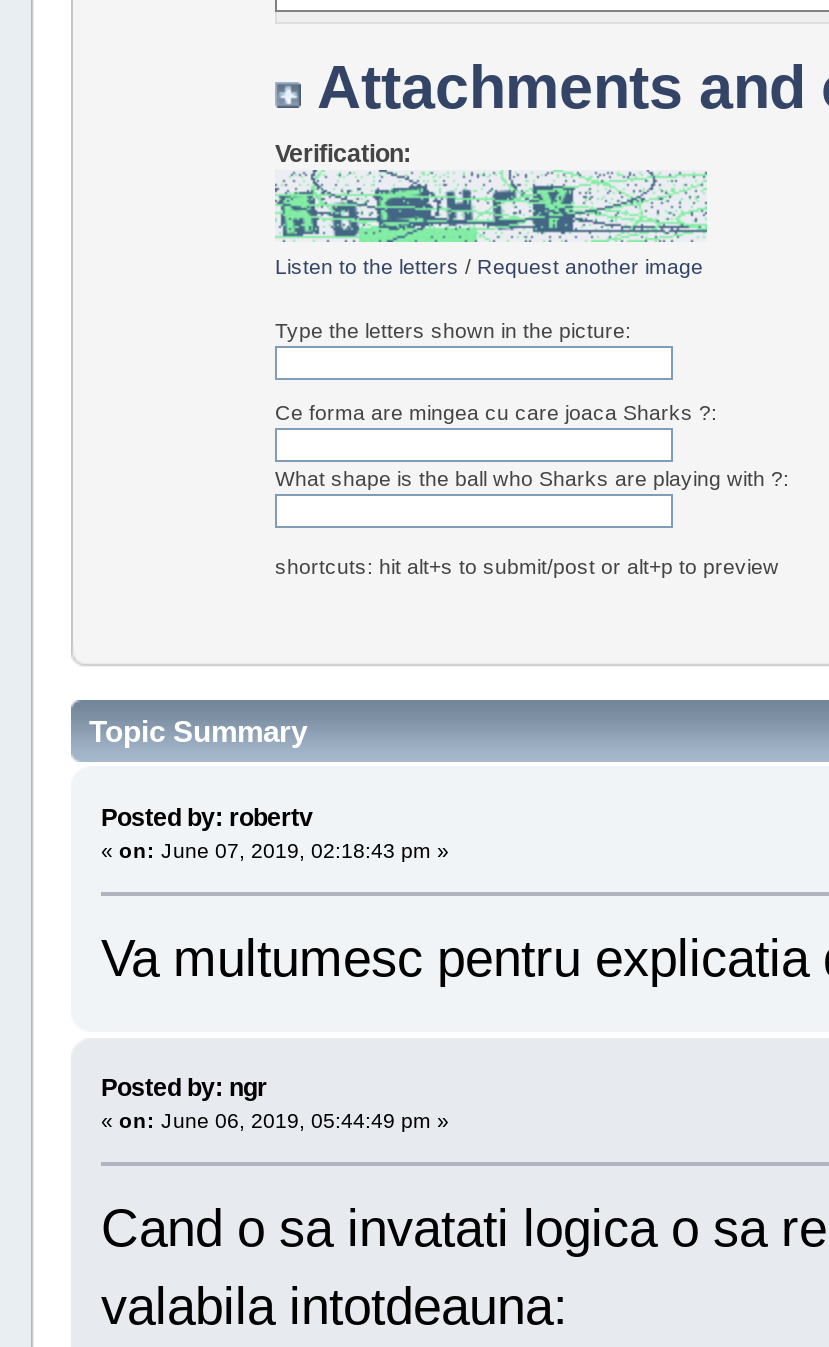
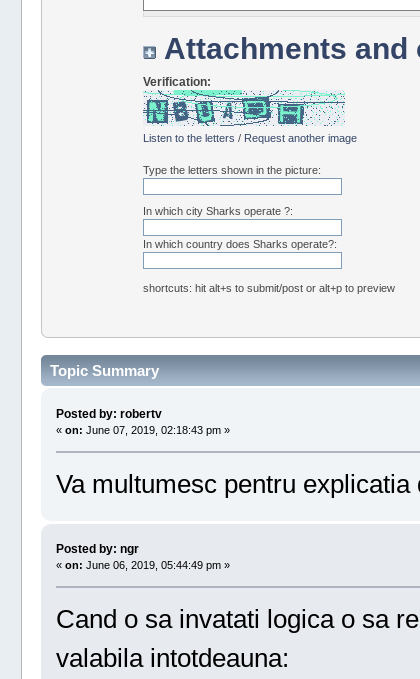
[273,170,709,244] [image] -> [143,89,359,127] [image]
[275,401,717,425] Ce forma are mingea cu care joaca Sharks ?: -> [143,205,293,217] In which city Sharks operate ?:
[275,467,789,491] What shape is the ball who Sharks are playing with ?: -> [143,238,337,250] In which country does Sharks operate?:

